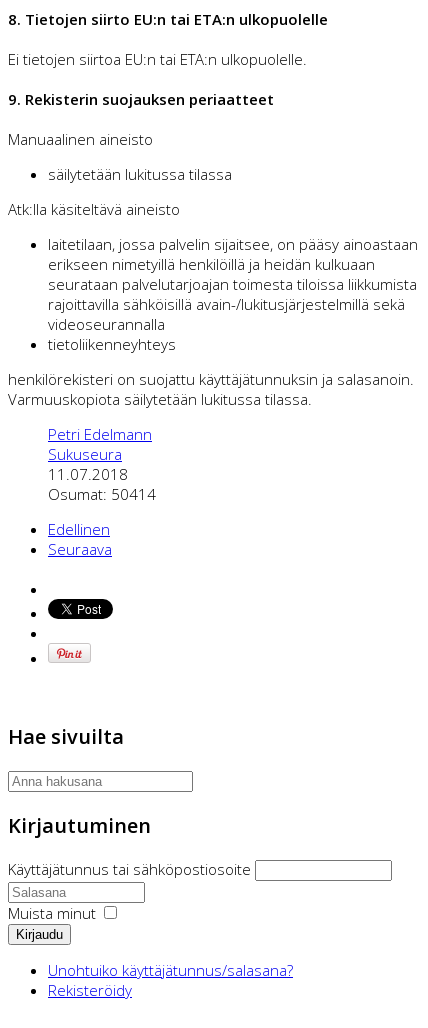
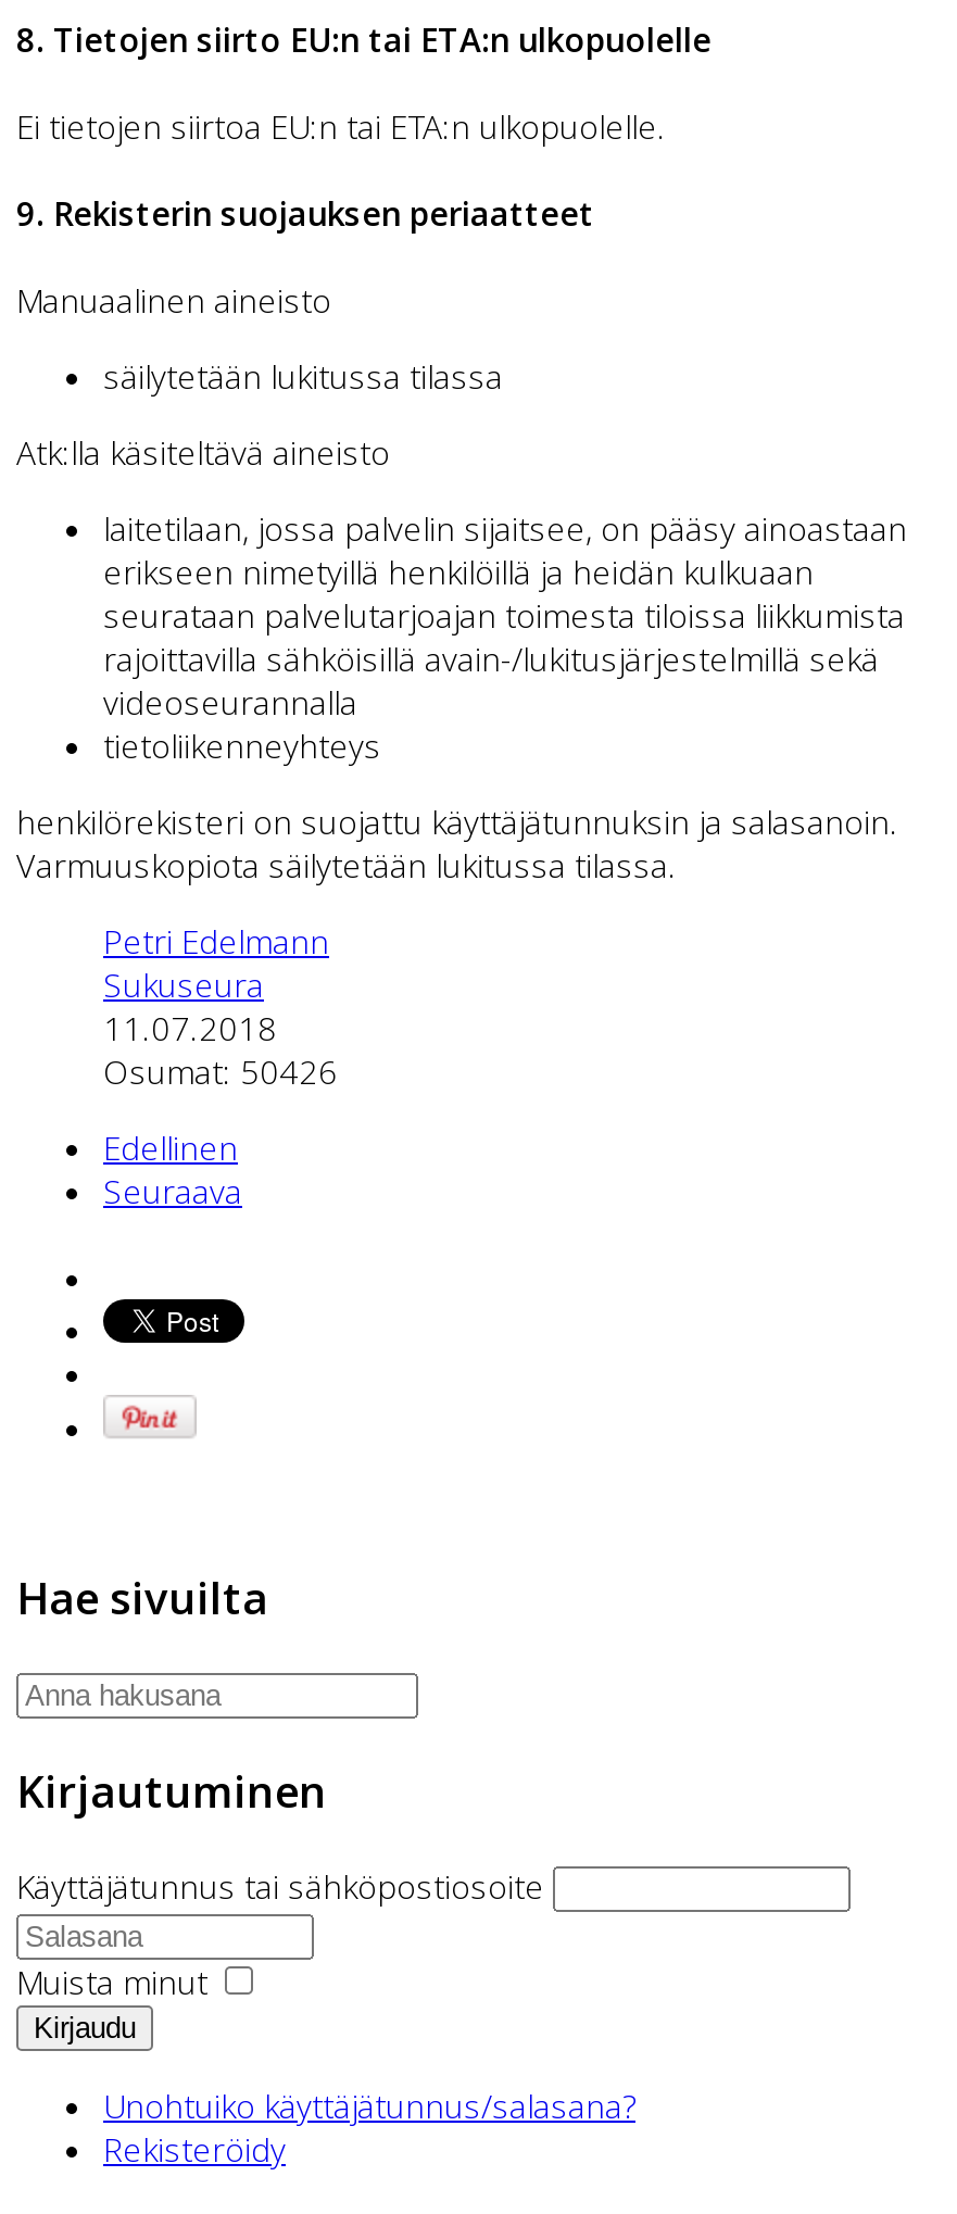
[48,484,156,504] Osumat: 50414 -> [103,1050,338,1093] Osumat: 50426

